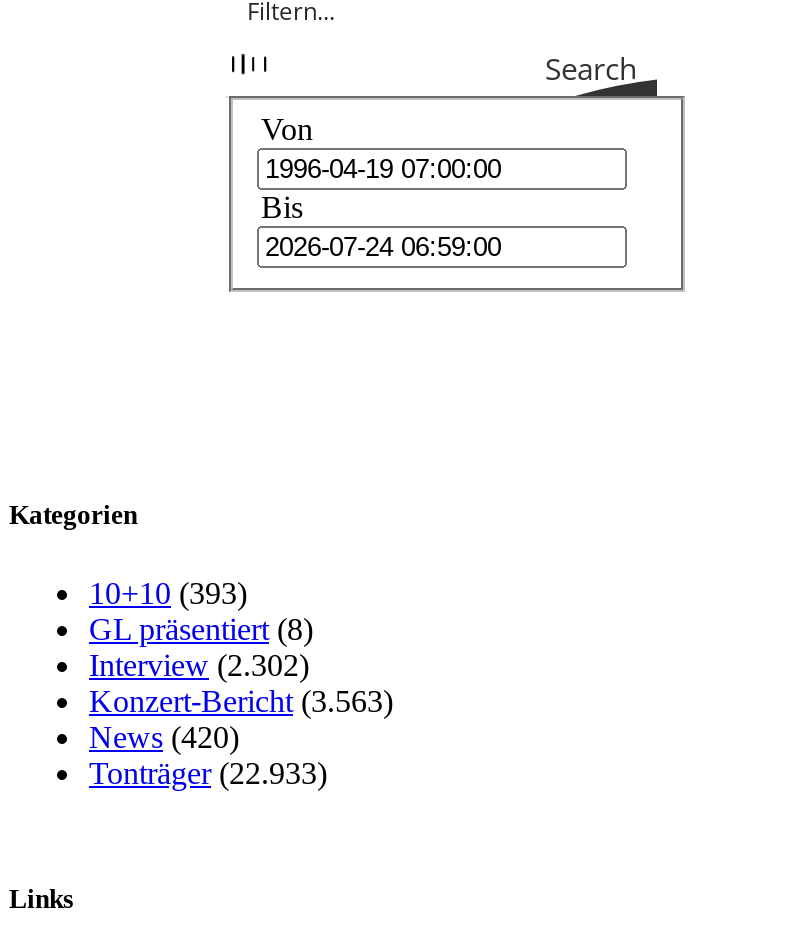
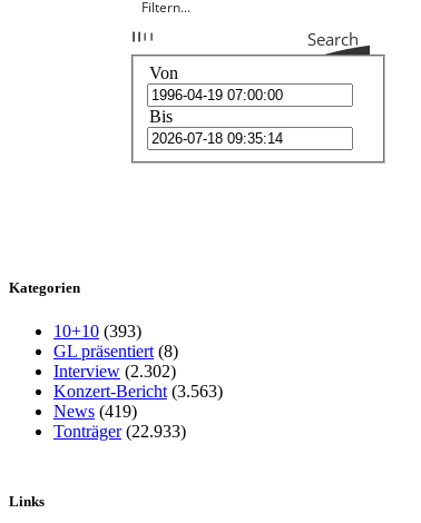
[89,720,239,754] News (420) -> [53,401,137,420] News (419)

